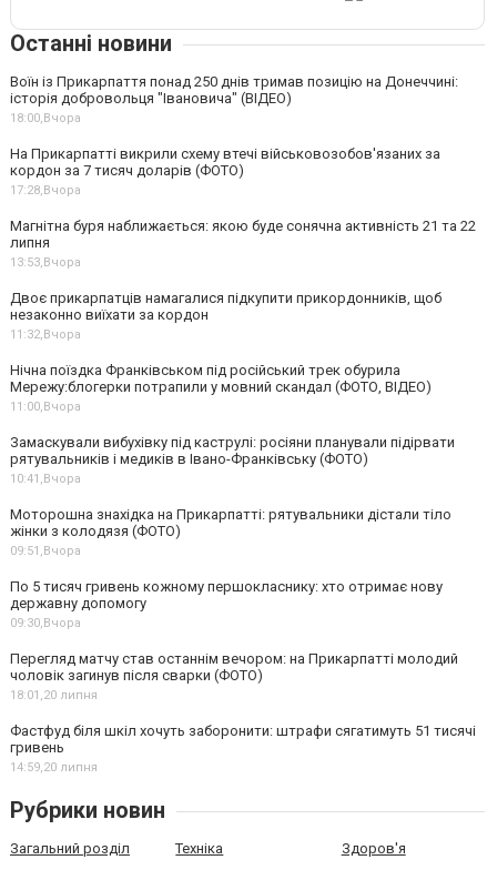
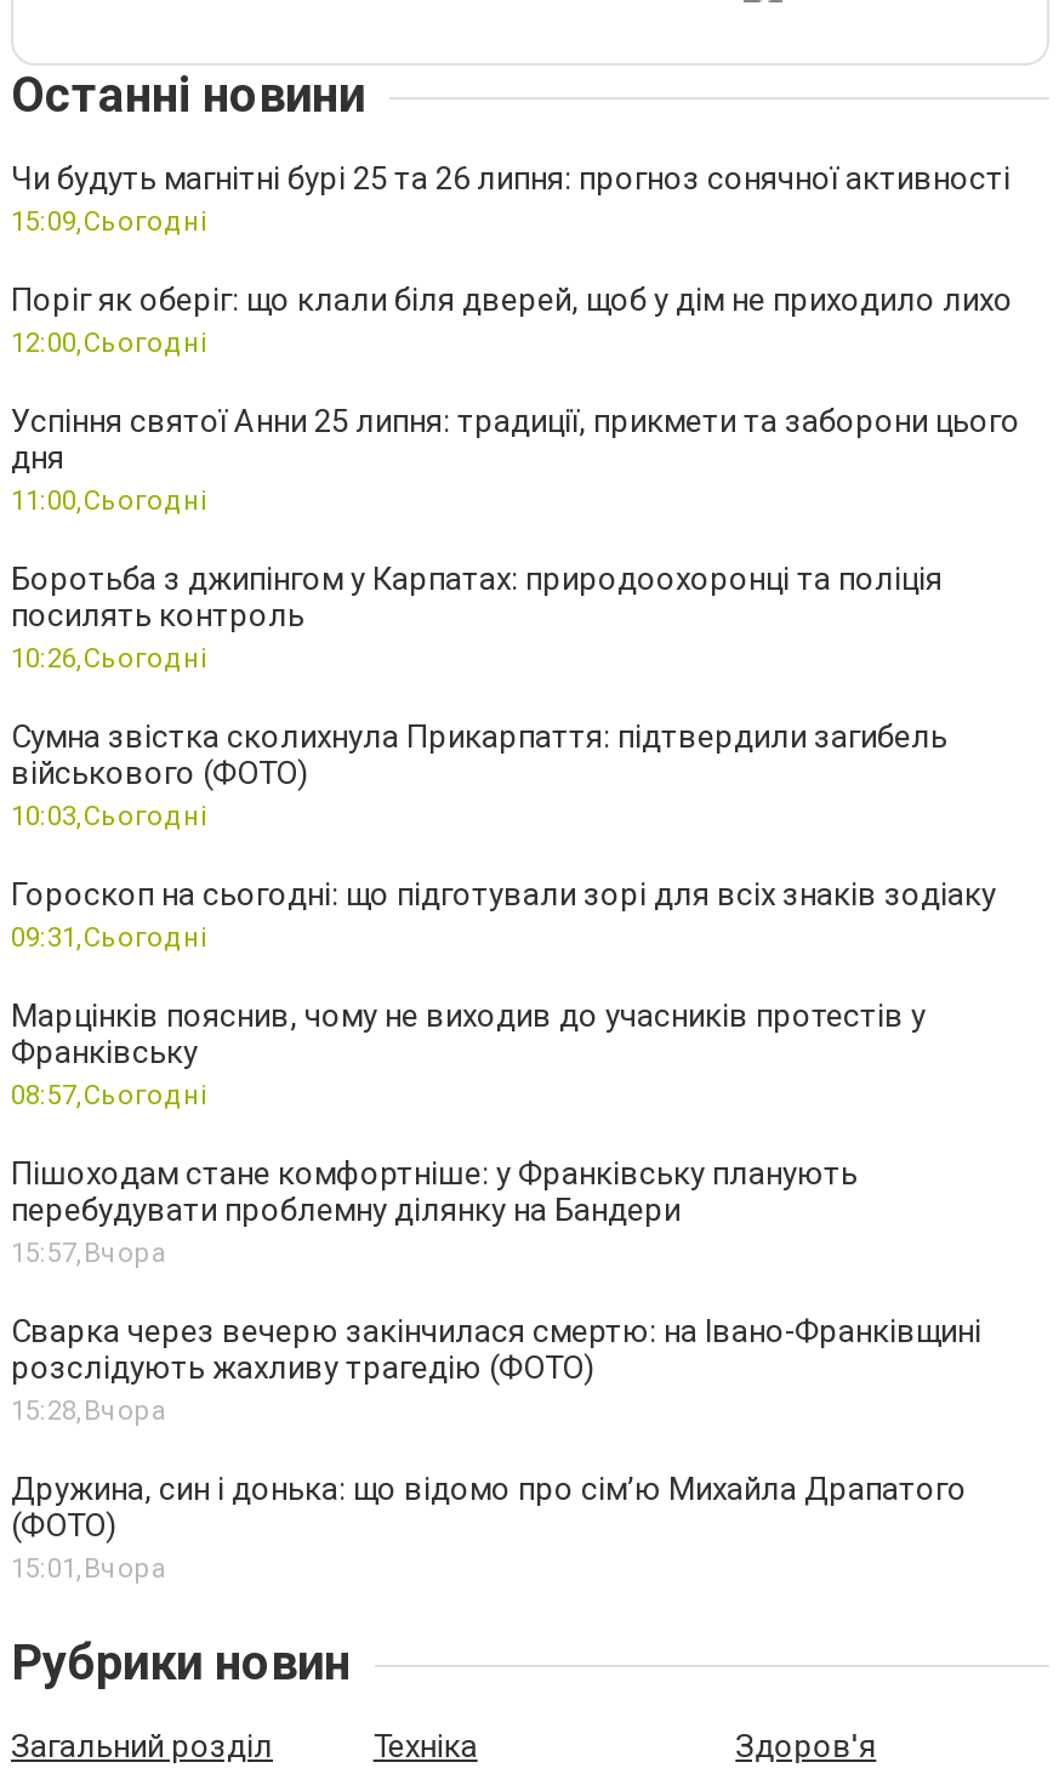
[10,73,458,125] Воїн із Прикарпаття понад 250 днів тримав позицію на Донеччині: | історія добровольця "Івановича" (ВІДЕО) | 18:00,Вчора -> [11,160,1010,237] Чи будуть магнітні бурі 25 та 26 липня: прогноз сонячної активності | 15:09,Сьогодні
[10,145,440,197] На Прикарпатті викрили схему втечі військовозобов'язаних за | кордон за 7 тисяч доларів (ФОТО) | 17:28,Вчора -> [11,281,1013,359] Поріг як оберіг: що клали біля дверей, щоб у дім не приходило лихо | 12:00,Сьогодні
[10,217,476,269] Магнітна буря наближається: якою буде сонячна активність 21 та 22 | липня | 13:53,Вчора -> [11,402,1020,516] Успіння святої Анни 25 липня: традиції, прикмети та заборони цього | дня | 11:00,Сьогодні
[10,289,442,342] Двоє прикарпатців намагалися підкупити прикордонників, щоб | незаконно виїхати за кордон | 11:32,Вчора -> [11,560,943,674] Боротьба з джипінгом у Карпатах: природоохоронці та поліція | посилять контроль | 10:26,Сьогодні
[10,362,432,414] Нічна поїздка Франківськом під російський трек обурила | Мережу:блогерки потрапили у мовний скандал (ФОТО, ВІДЕО) | 11:00,Вчора -> [11,718,947,832] Сумна звістка сколихнула Прикарпаття: підтвердили загибель | військового (ФОТО) | 10:03,Сьогодні
[10,434,455,486] Замаскували вибухівку під каструлі: росіяни планували підірвати | рятувальників і медиків в Івано-Франківську (ФОТО) | 10:41, Вчора -> [11,876,996,953] Гороскоп на сьогодні: що підготували зорі для всіх знаків зодіаку | 09:31, Сьогодні
[10,506,452,558] Моторошна знахідка на Прикарпатті: рятувальники дістали тіло | жінки з колодязя (ФОТО) | 09:51,Вчора -> [11,997,926,1111] Марцінків пояснив, чому не виходив до учасників протестів у | Франківську | 08:57,Сьогодні
[10,578,443,630] По 5 тисяч гривень кожному першокласнику: хто отримає нову | державну допомогу | 09:30, Вчора -> [11,1155,858,1269] Пішоходам стане комфортніше: у Франківську планують | перебудувати проблемну ділянку на Бандери | 15:57, Вчора
[10,650,458,702] Перегляд матчу став останнім вечором: на Прикарпатті молодий | чоловік загинув після сварки (ФОТО) | 18:01, 20 липня -> [11,1312,981,1427] Сварка через вечерю закінчилася смертю: на Івано-Франківщині | розслідують жахливу трагедію (ФОТО) | 15:28, Вчора
[10,722,476,774] Фастфуд біля шкіл хочуть заборонити: штрафи сягатимуть 51 тисячі | гривень | 14:59, 20 липня -> [11,1470,967,1584] Дружина, син і донька: що відомо про сім’ю Михайла Драпатого | (ФОТО) | 15:01, Вчора

